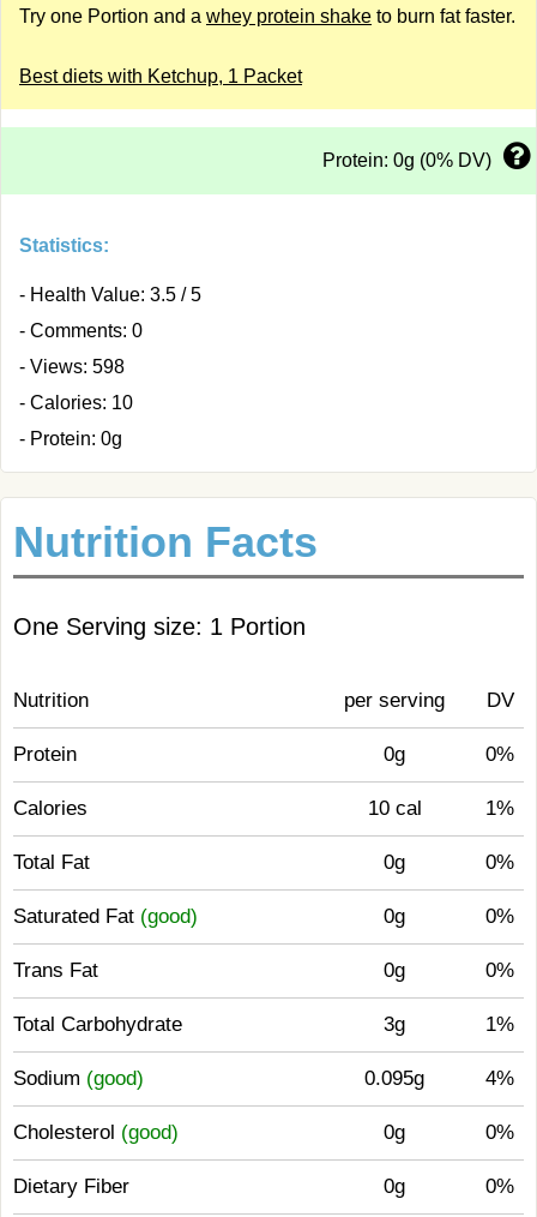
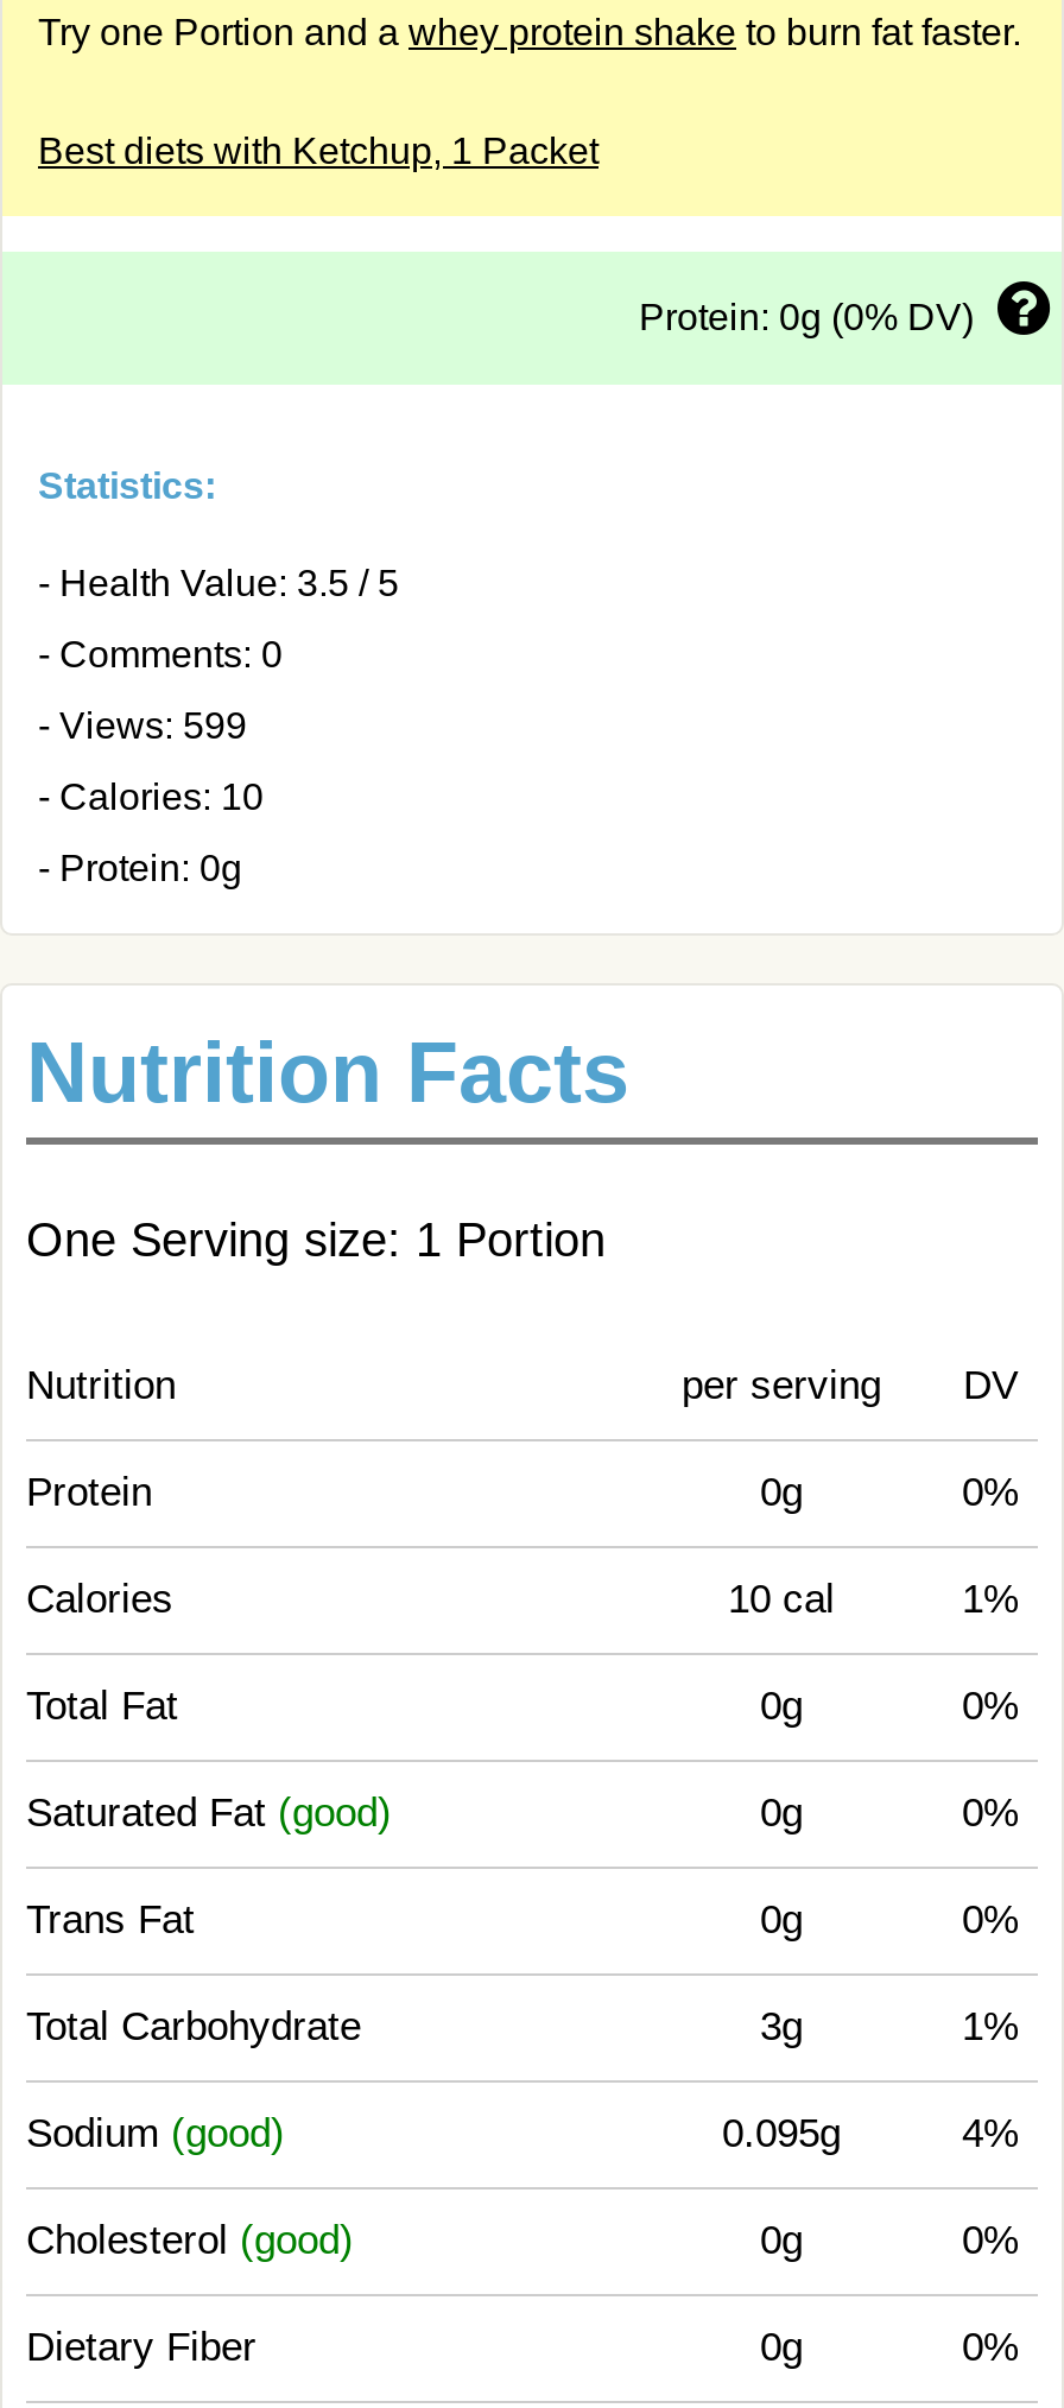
[19,356,125,377] - Views: 598 -> [38,705,247,746] - Views: 599

